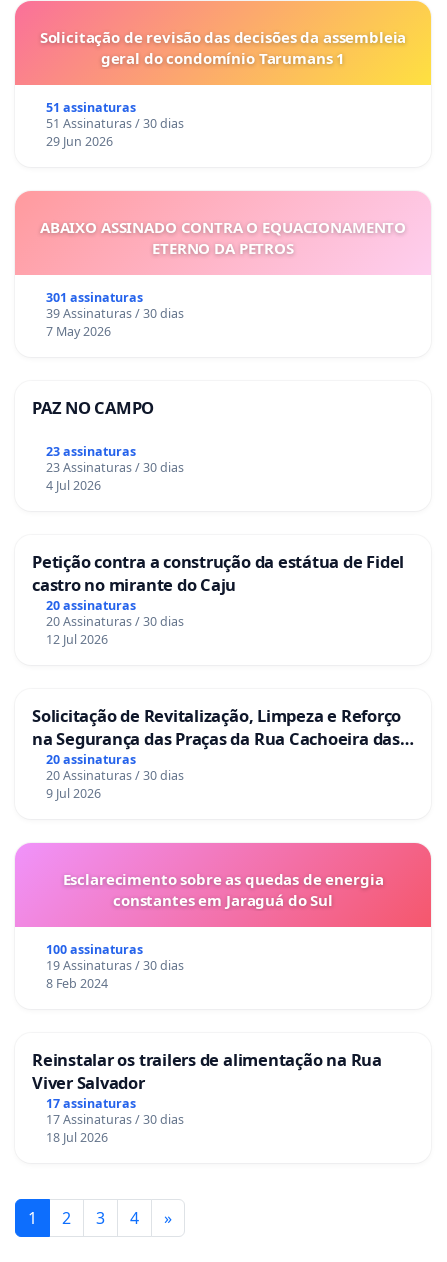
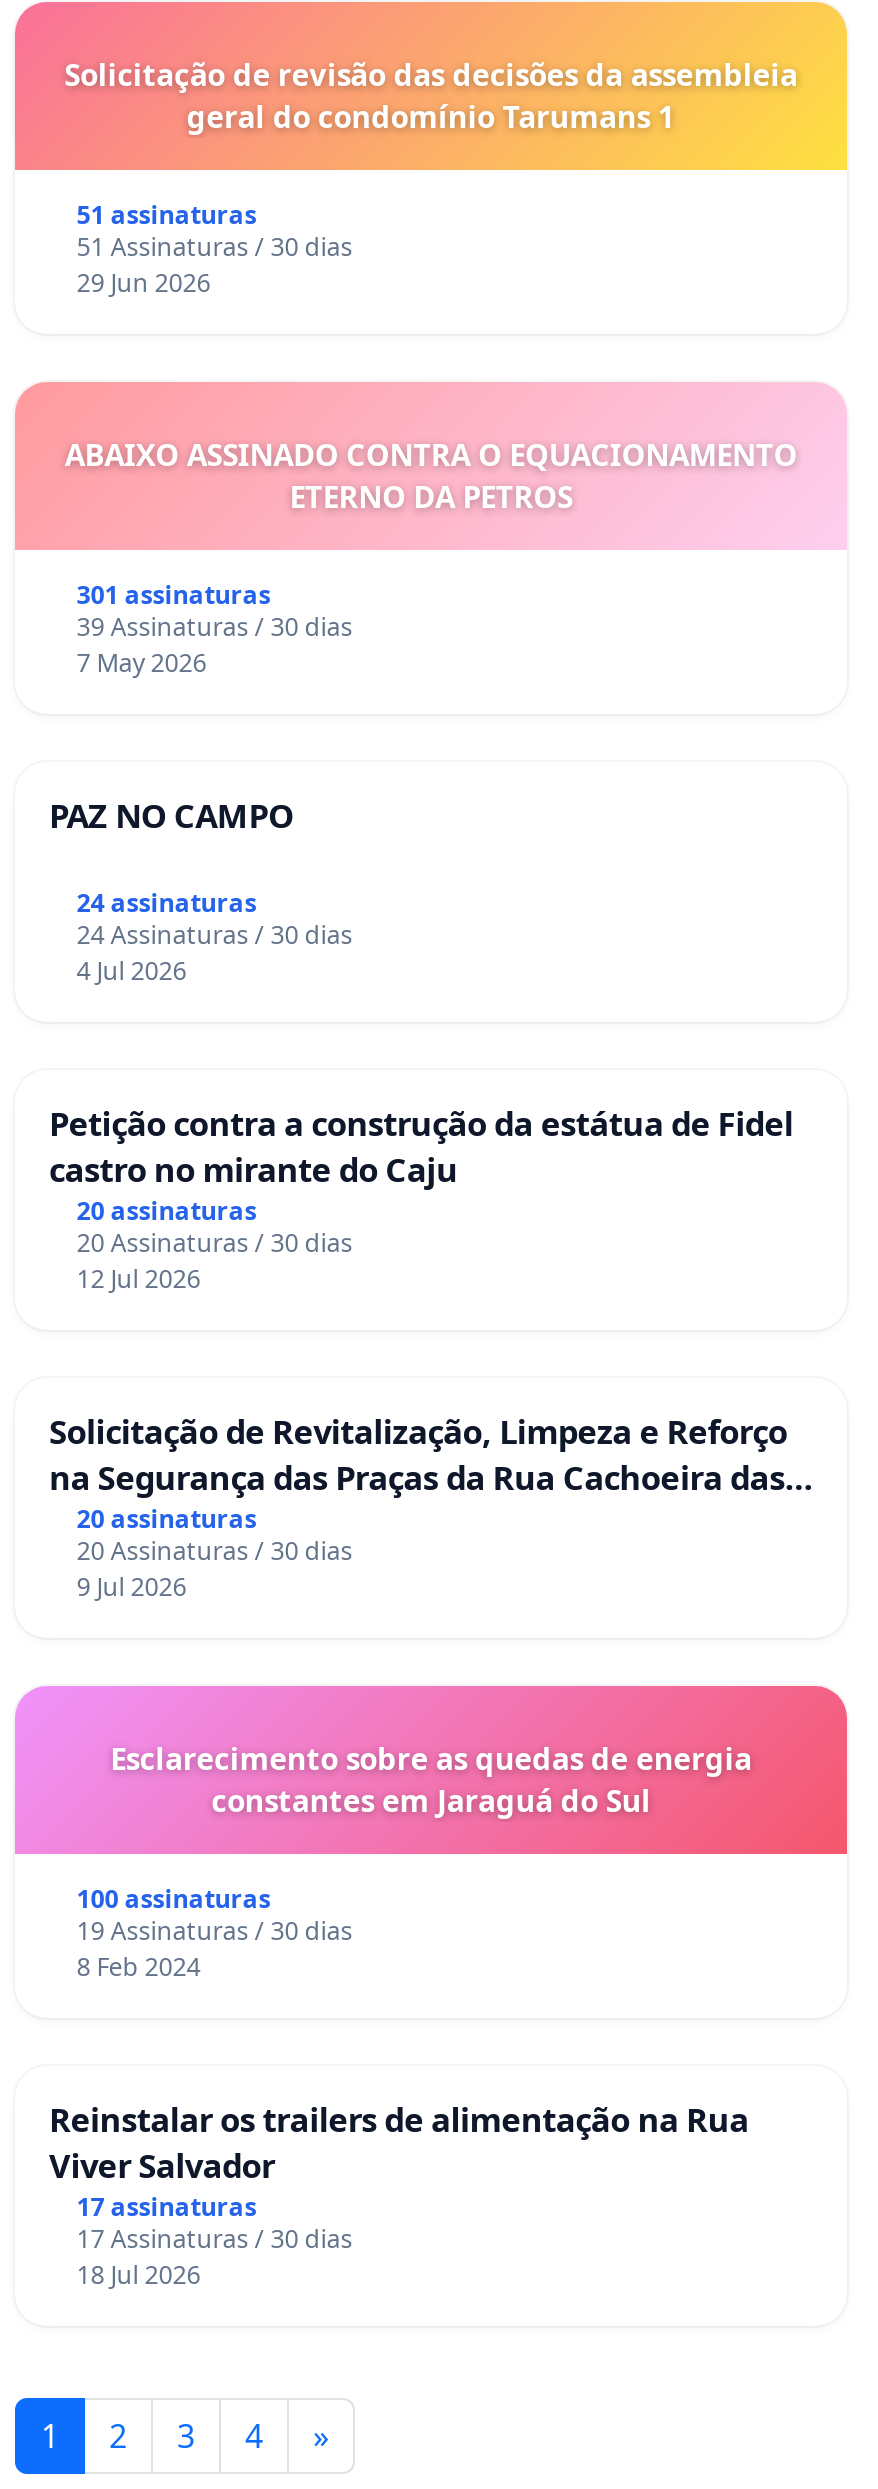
[46,443,136,460] 23 assinaturas -> [77,886,257,920] 24 assinaturas
[46,459,184,476] 23 Assinaturas / 30 dias -> [77,918,353,952] 24 Assinaturas / 30 dias

